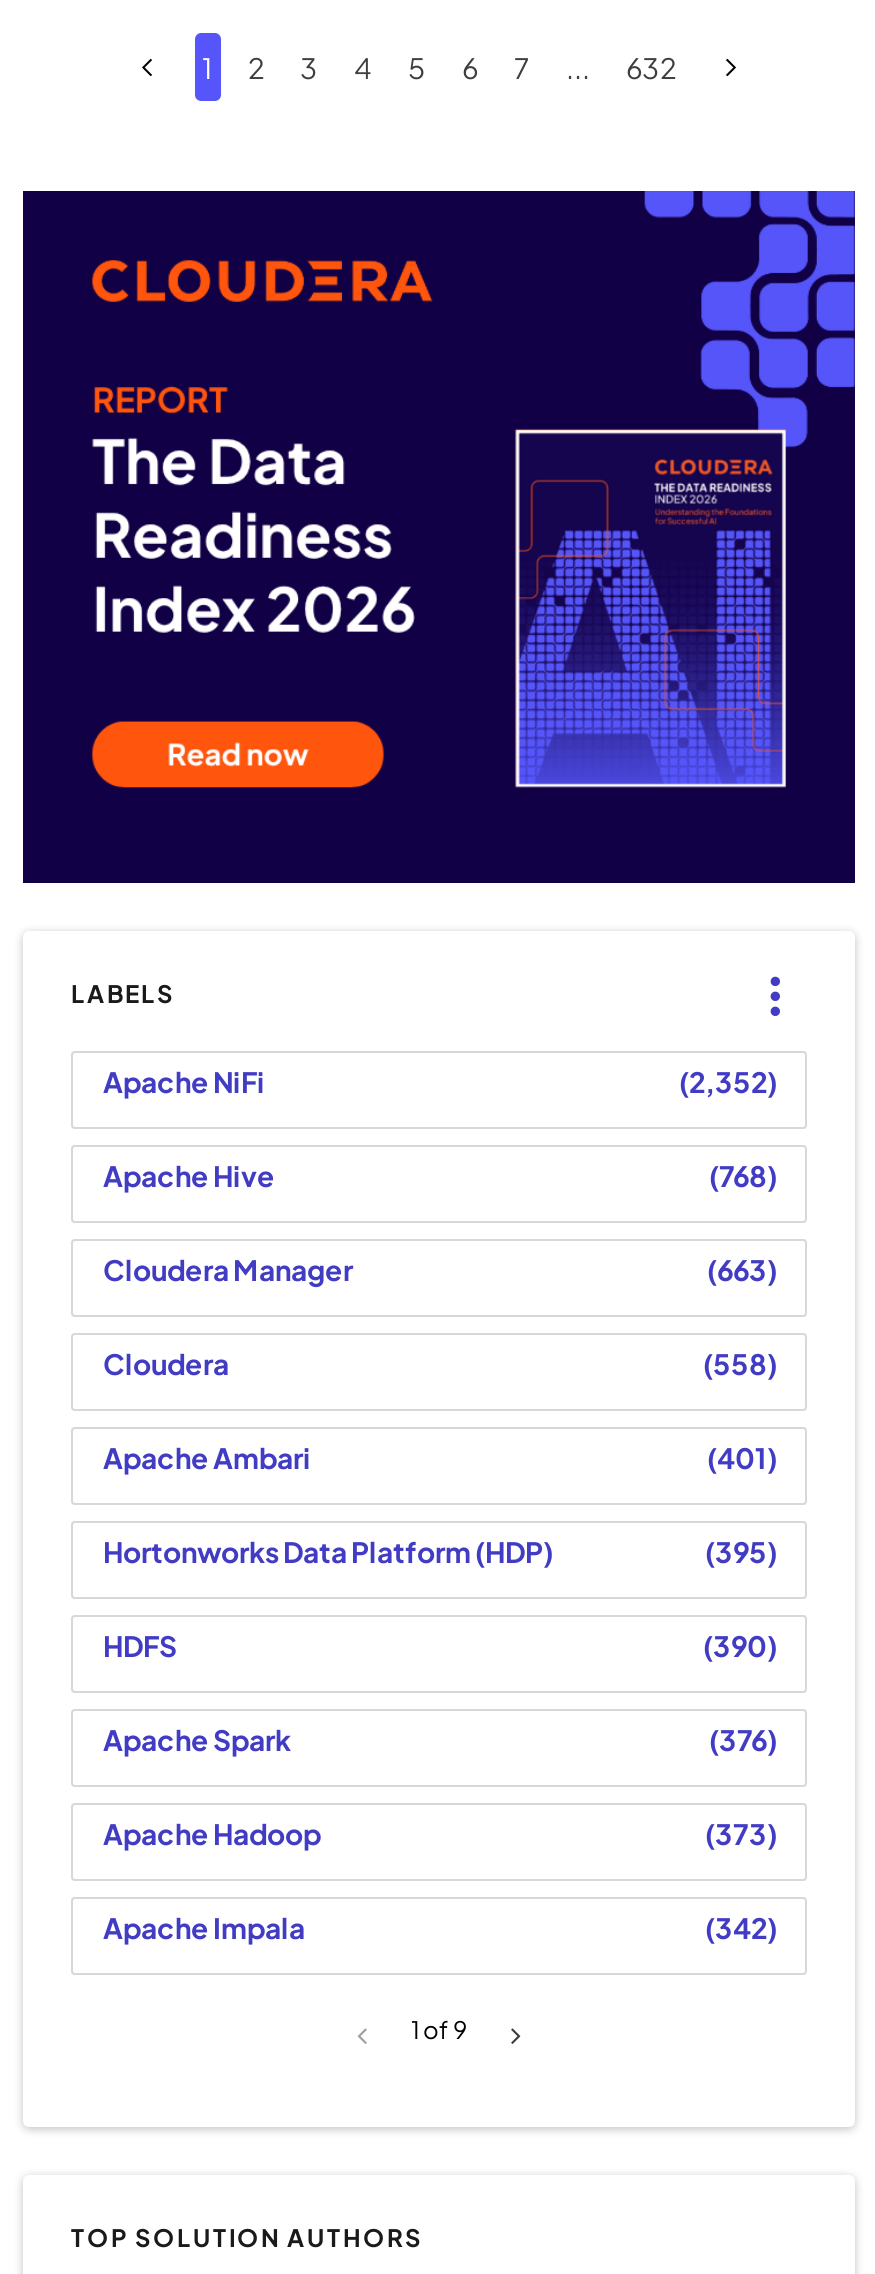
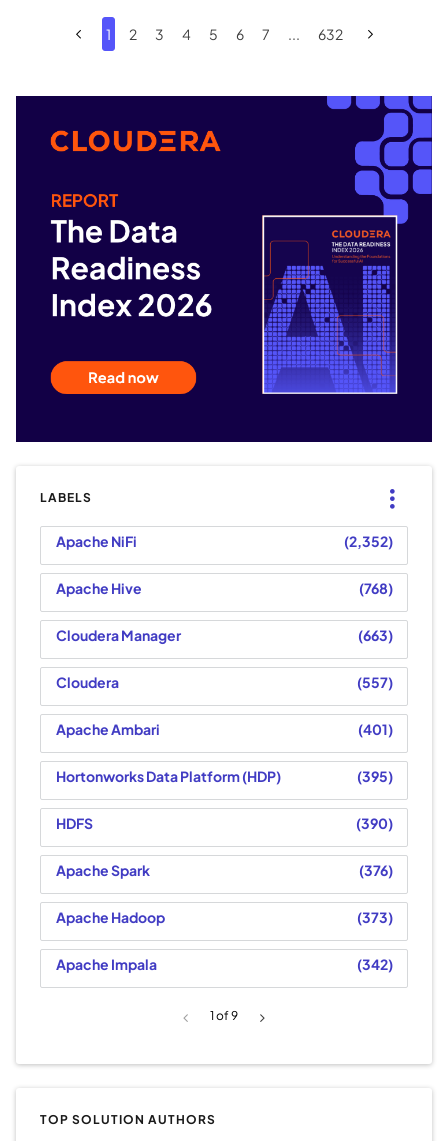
[713,1345,767,1381] 558 -> [362,673,388,691] 557

